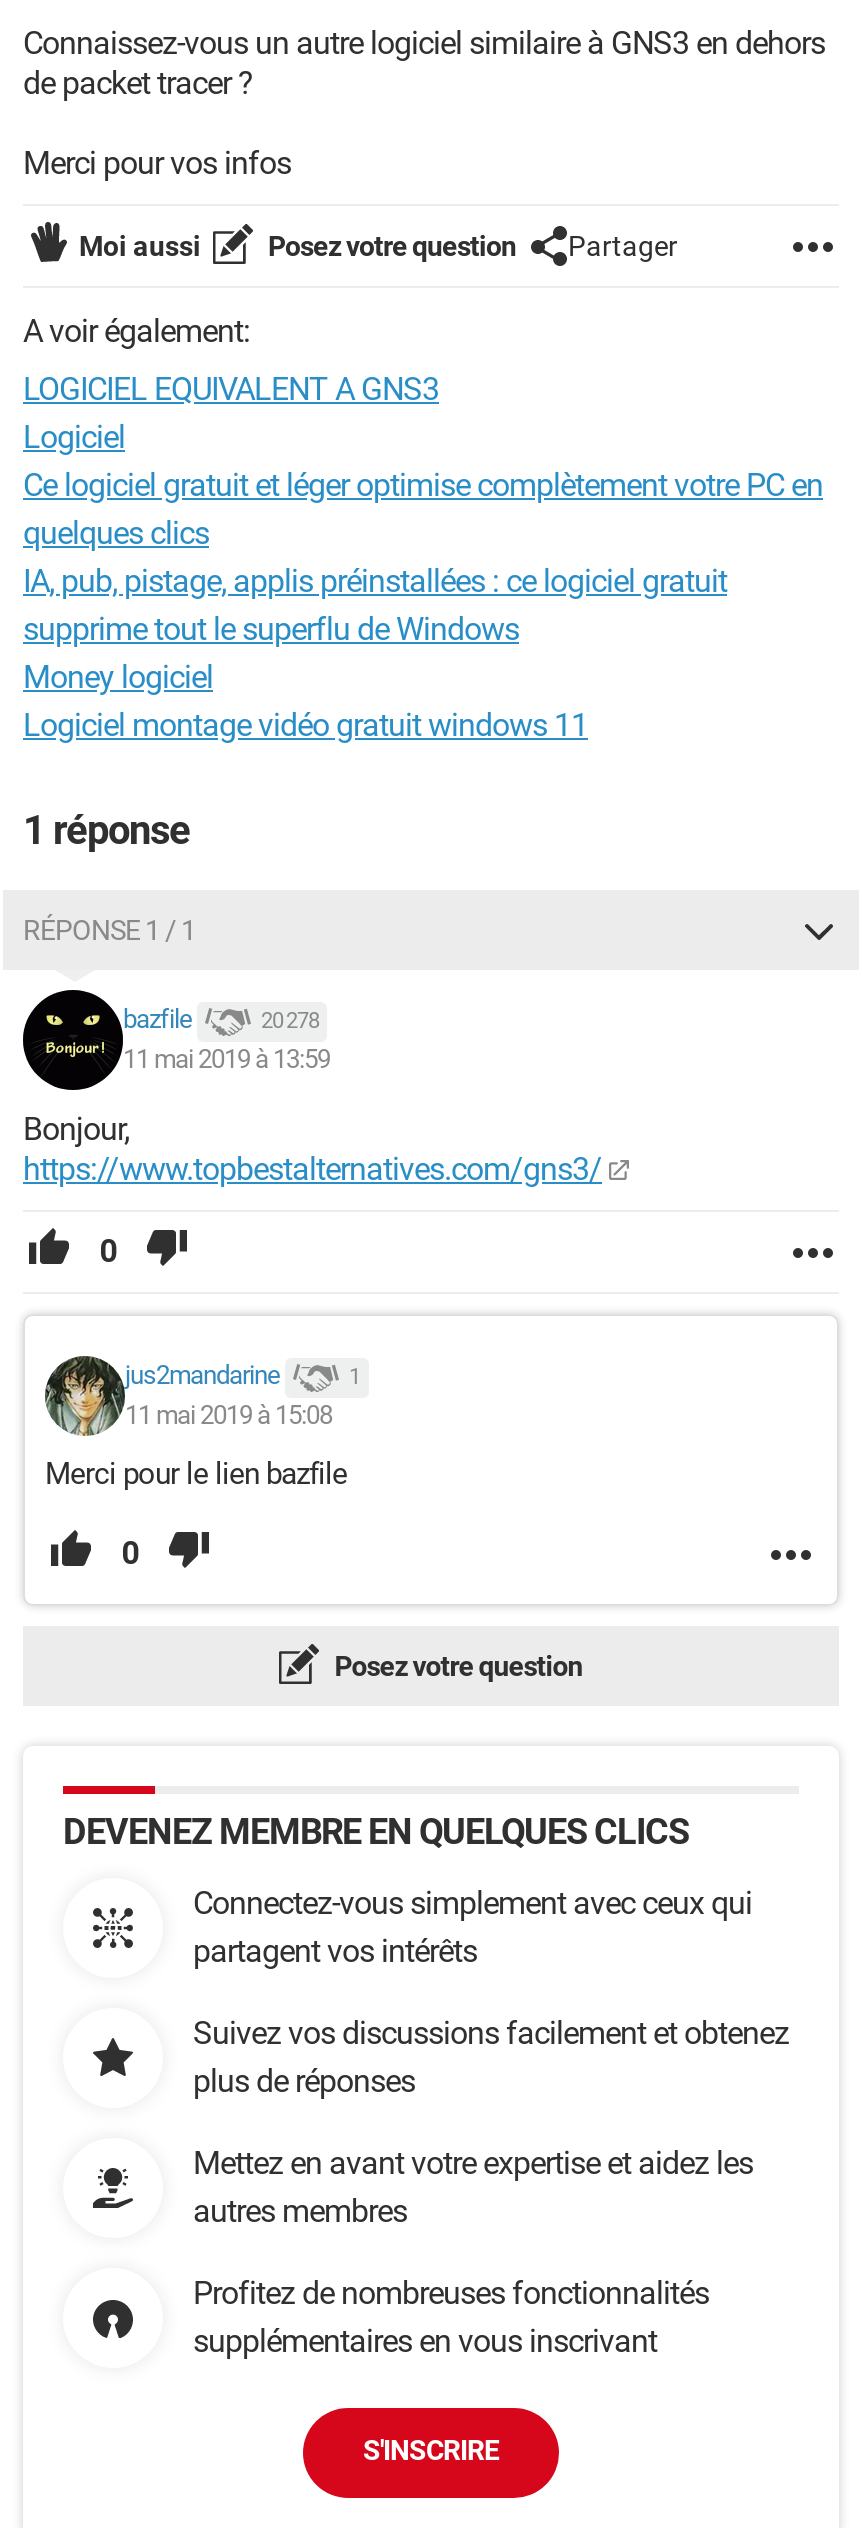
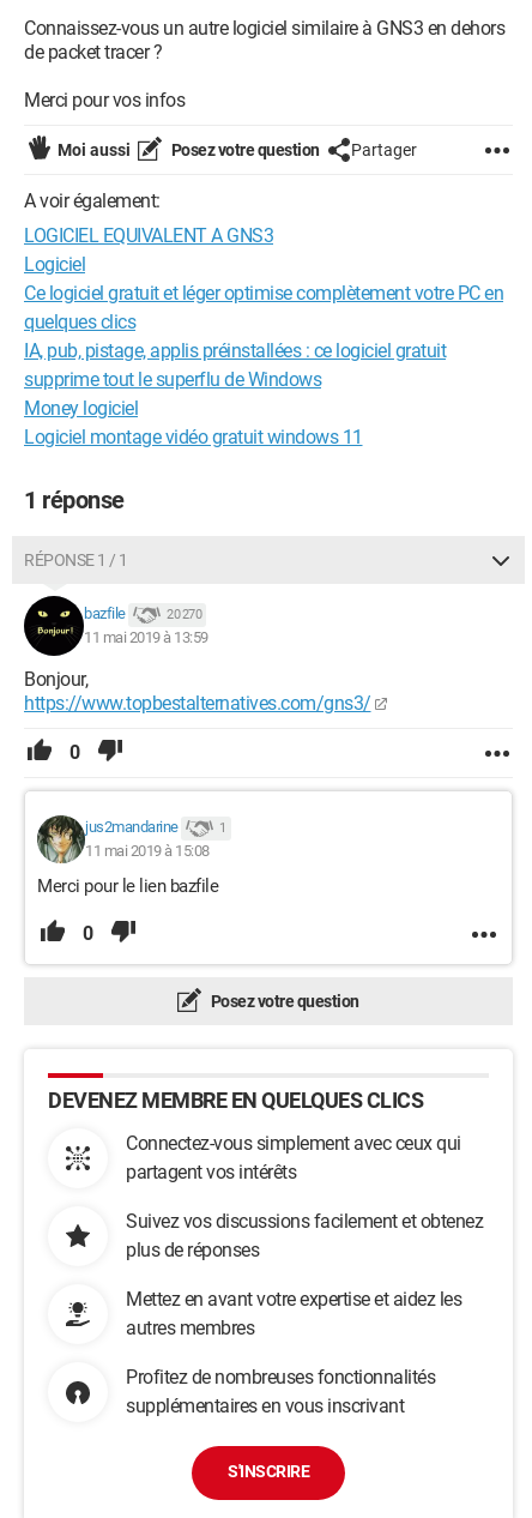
[261,1008,319,1034] 20 278 -> [167,607,201,622] 20 270

